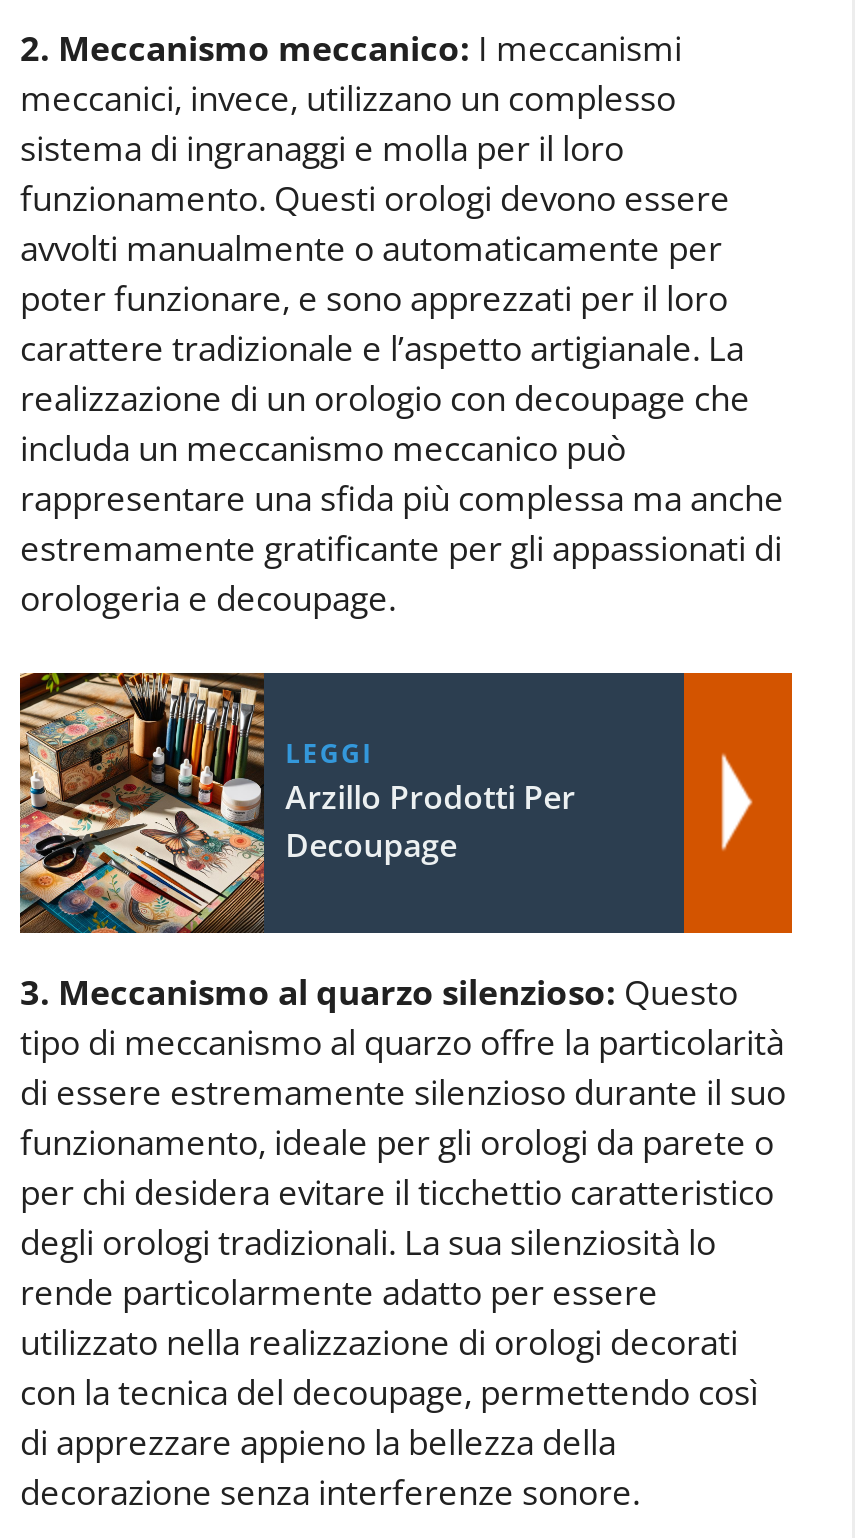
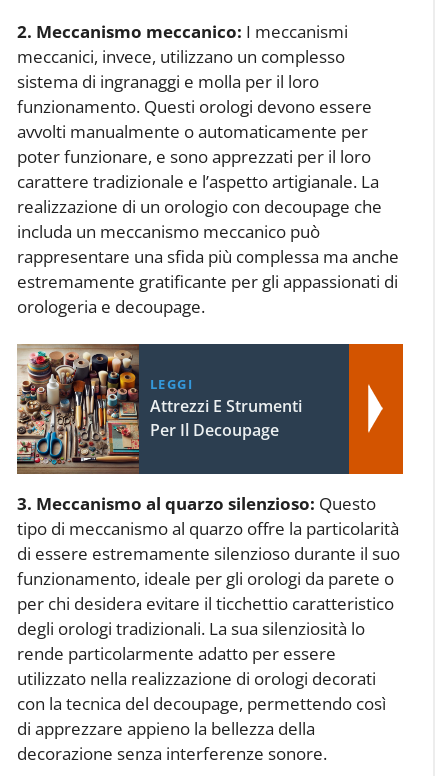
[18,673,575,935] [image] | Arzillo Prodotti Per | Decoupage -> [17,344,302,475] [image] | Attrezzi E Strumenti | Per Il Decoupage

